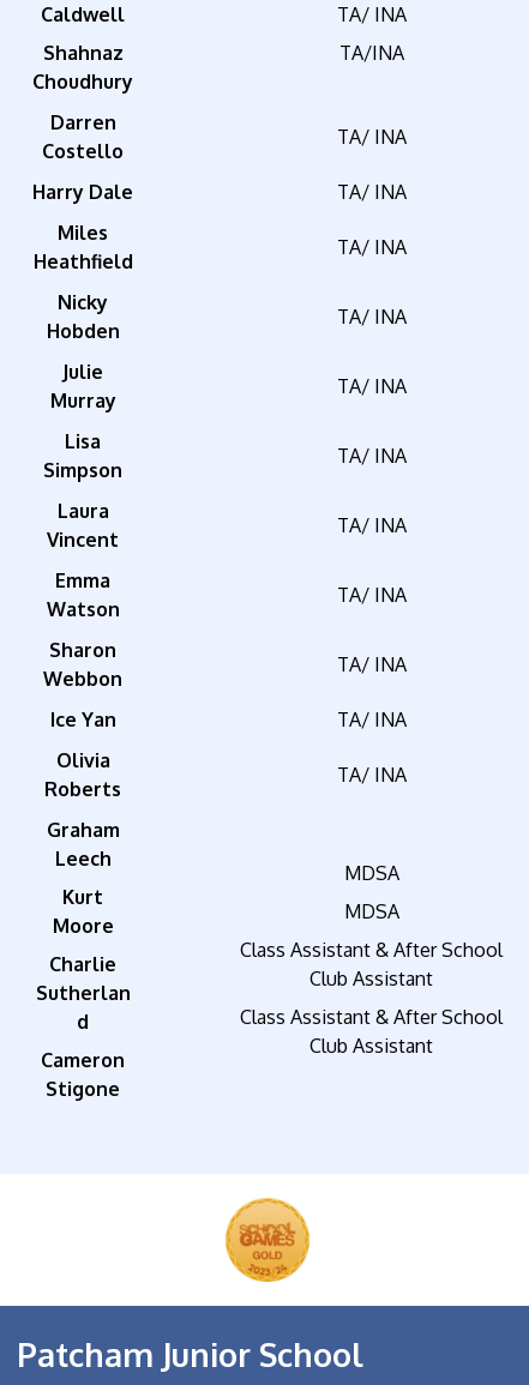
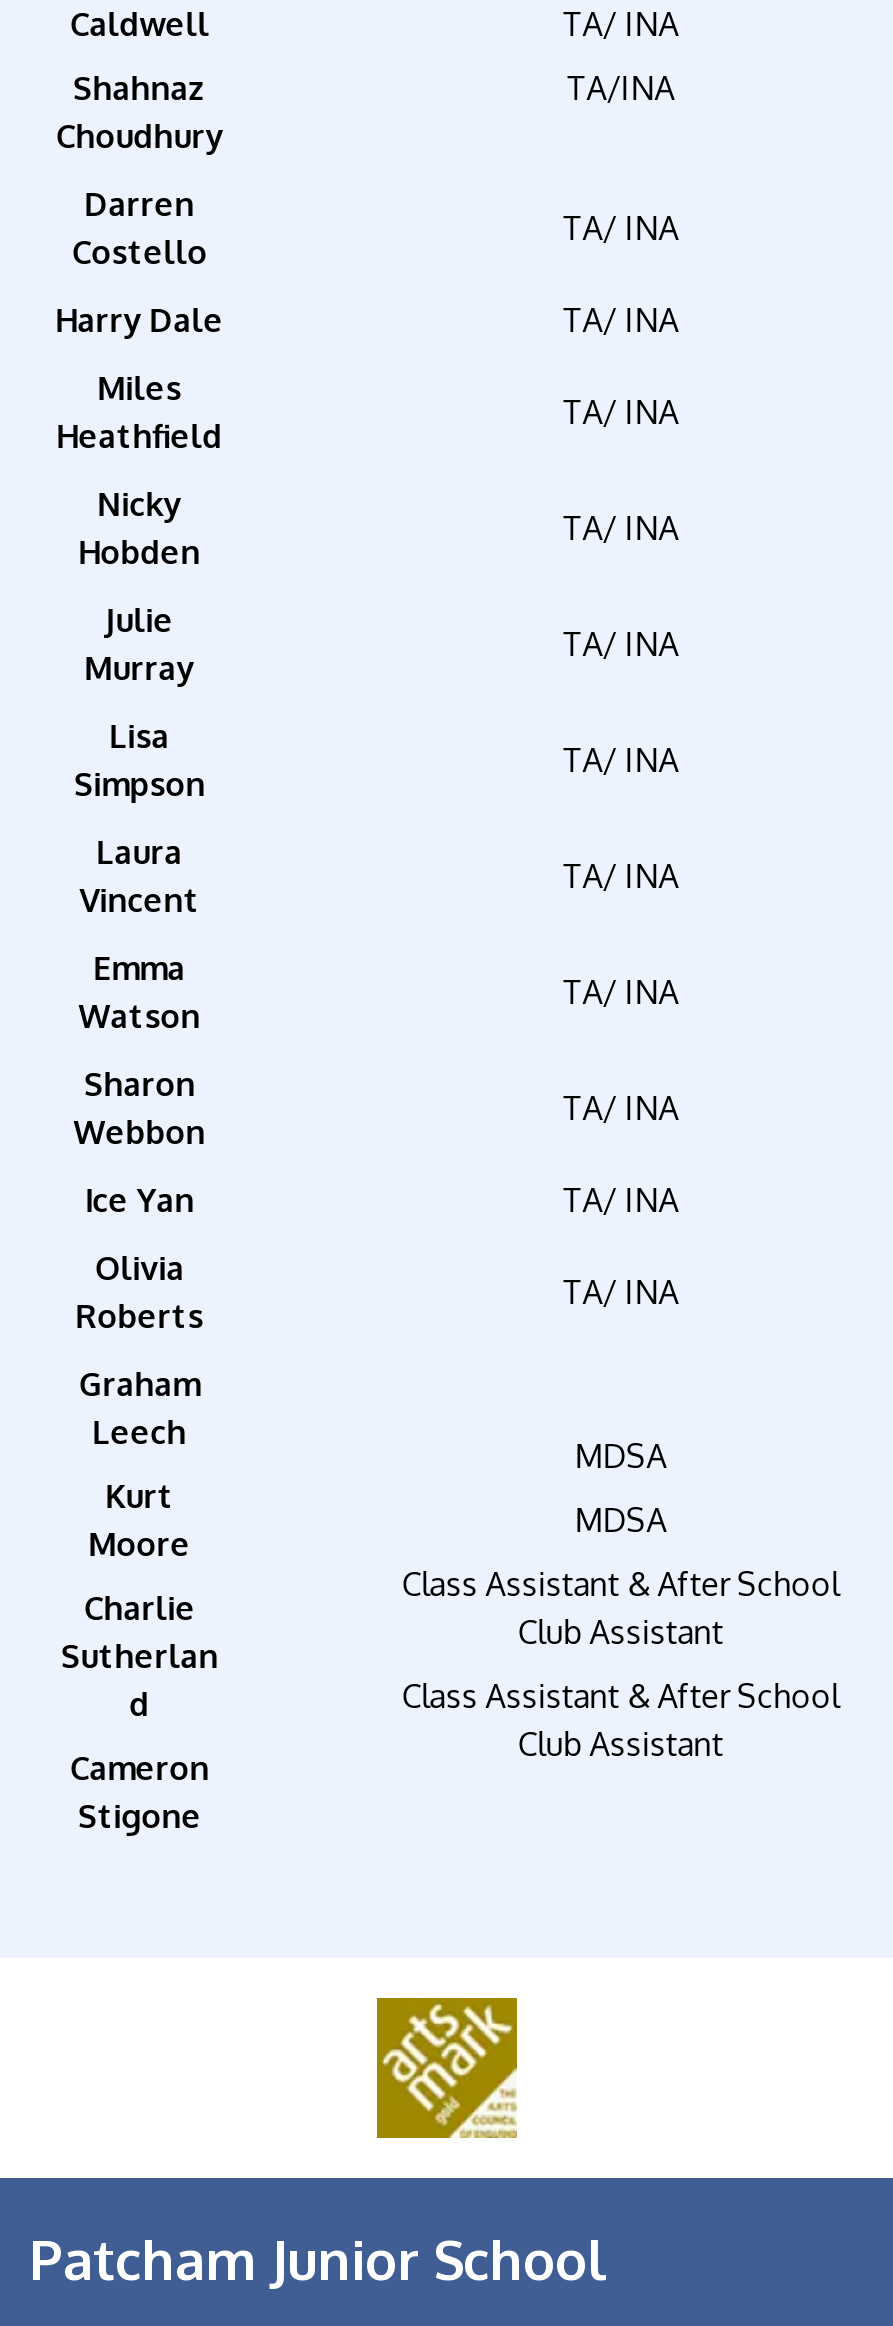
[224,1197,311,1283] [image] -> [375,1996,519,2140] [image]

